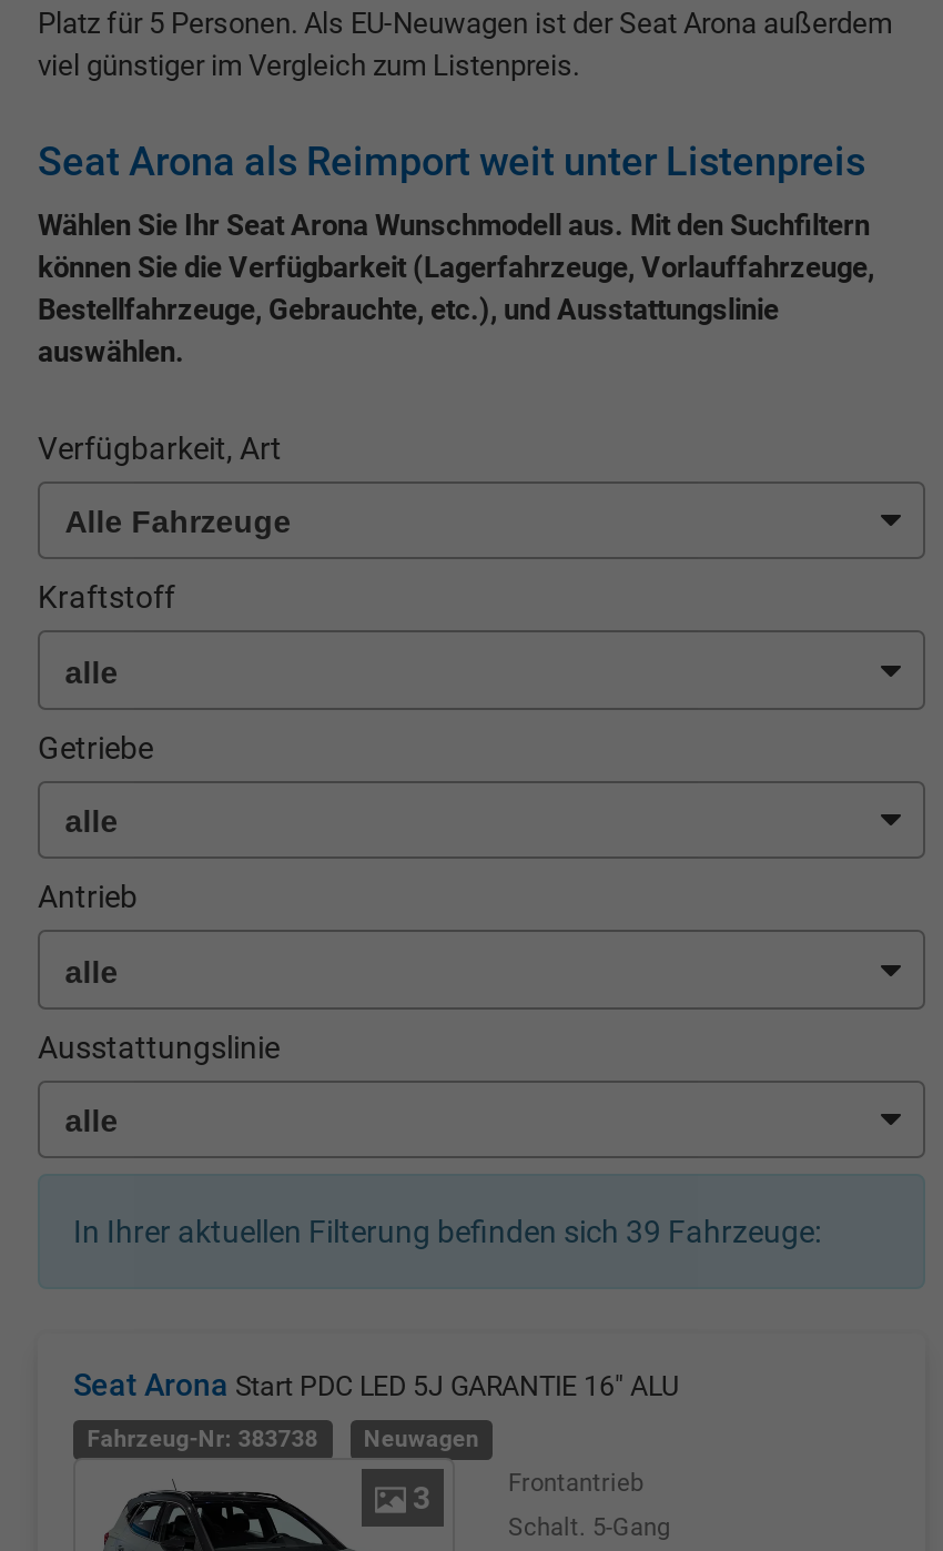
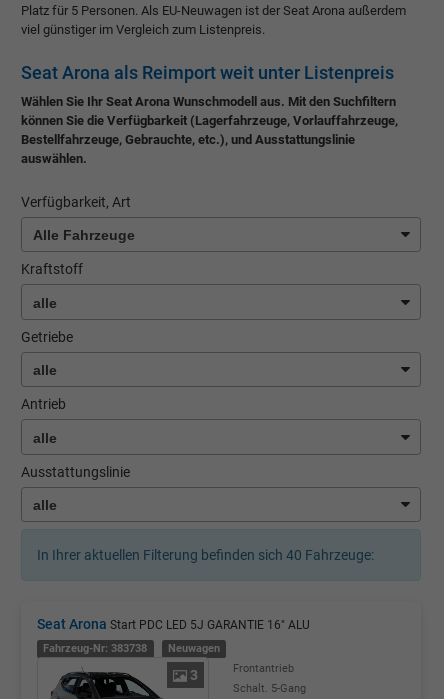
[73,1214,821,1249] In Ihrer aktuellen Filterung befinden sich 39 Fahrzeuge: -> [37,547,374,563] In Ihrer aktuellen Filterung befinden sich 40 Fahrzeuge:

